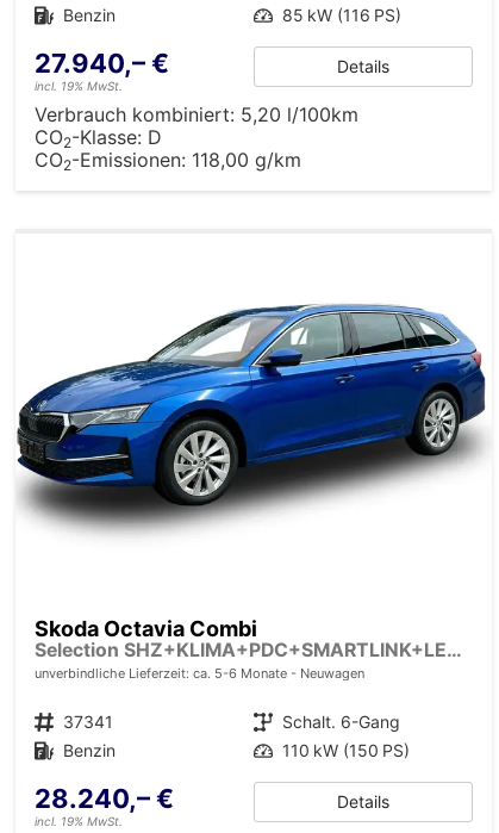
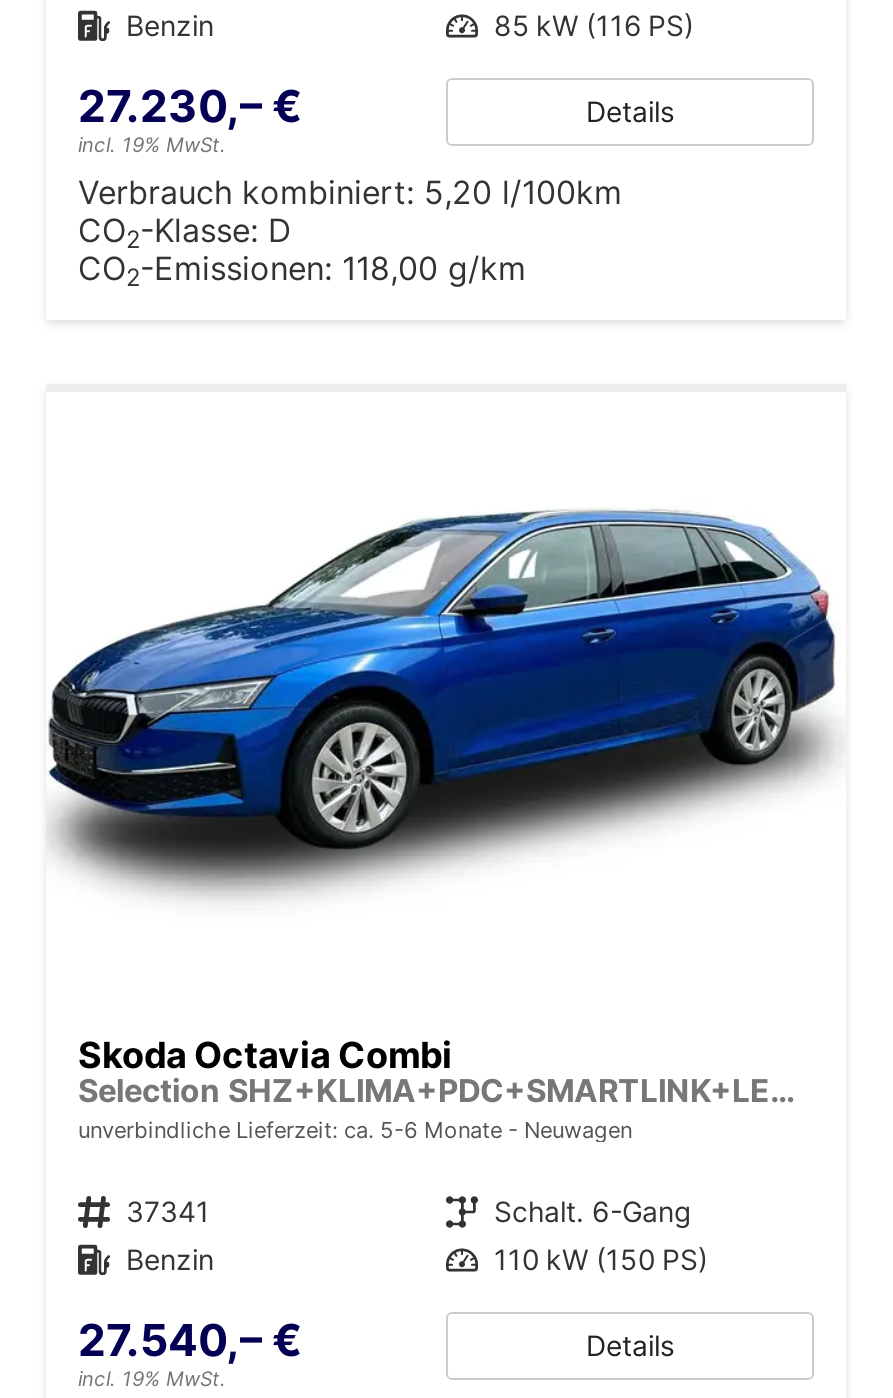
[35,47,169,78] 27.940,– € -> [78,79,302,131] 27.230,– €
[35,782,174,813] 28.240,– € -> [78,1313,302,1365] 27.540,– €

